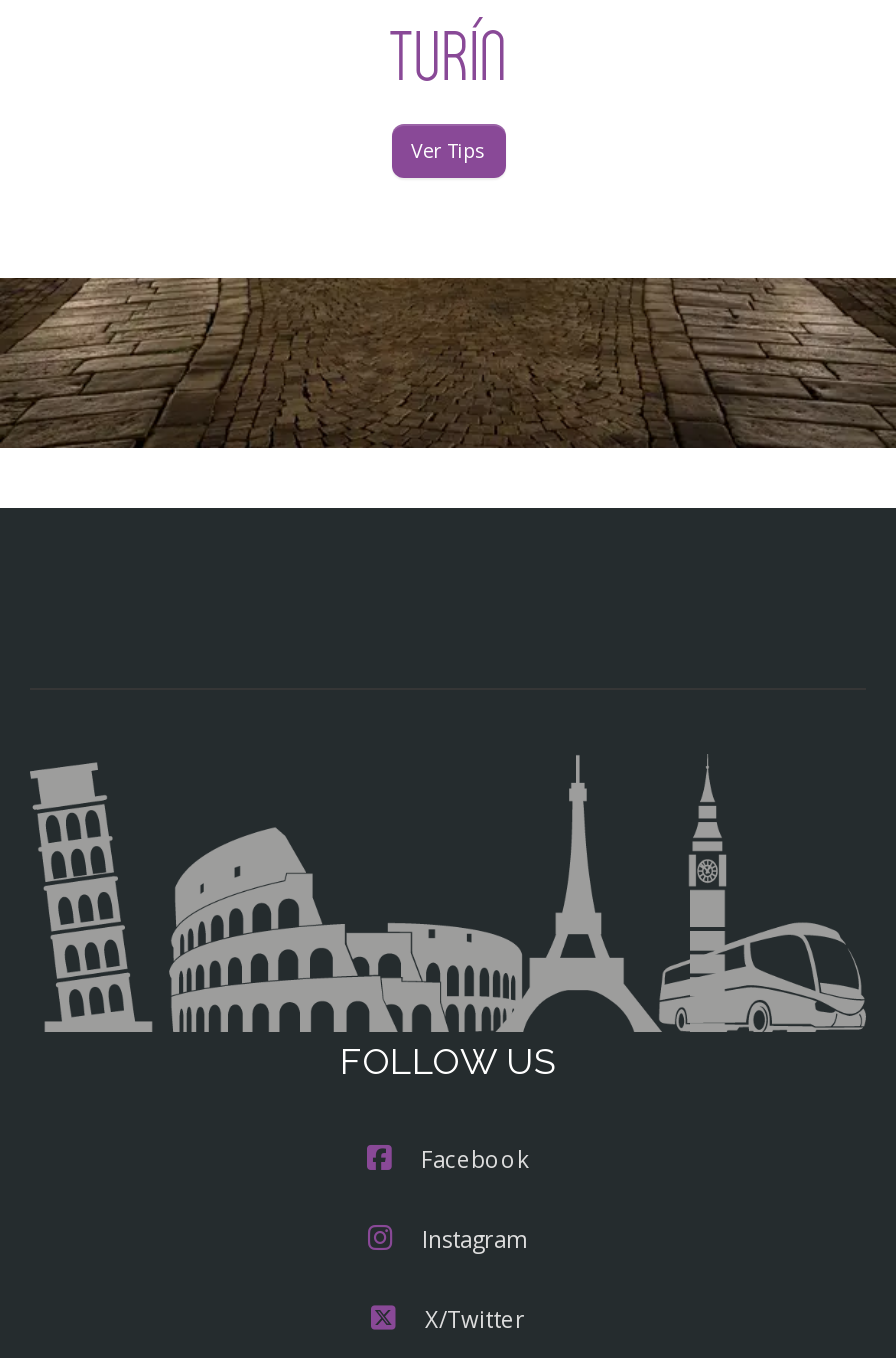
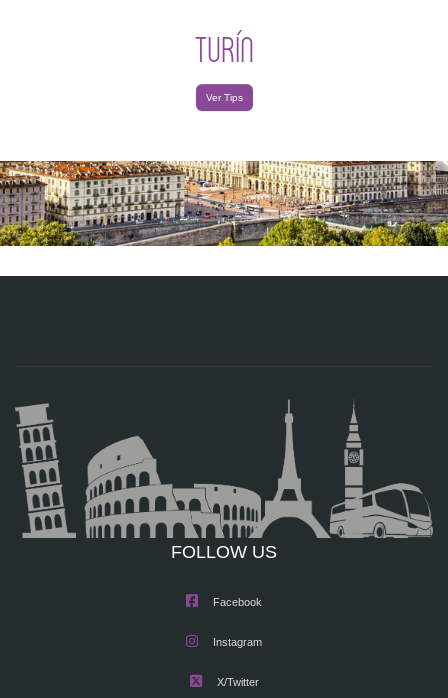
[6,276,890,450] [image] -> [3,160,445,247] [image]

